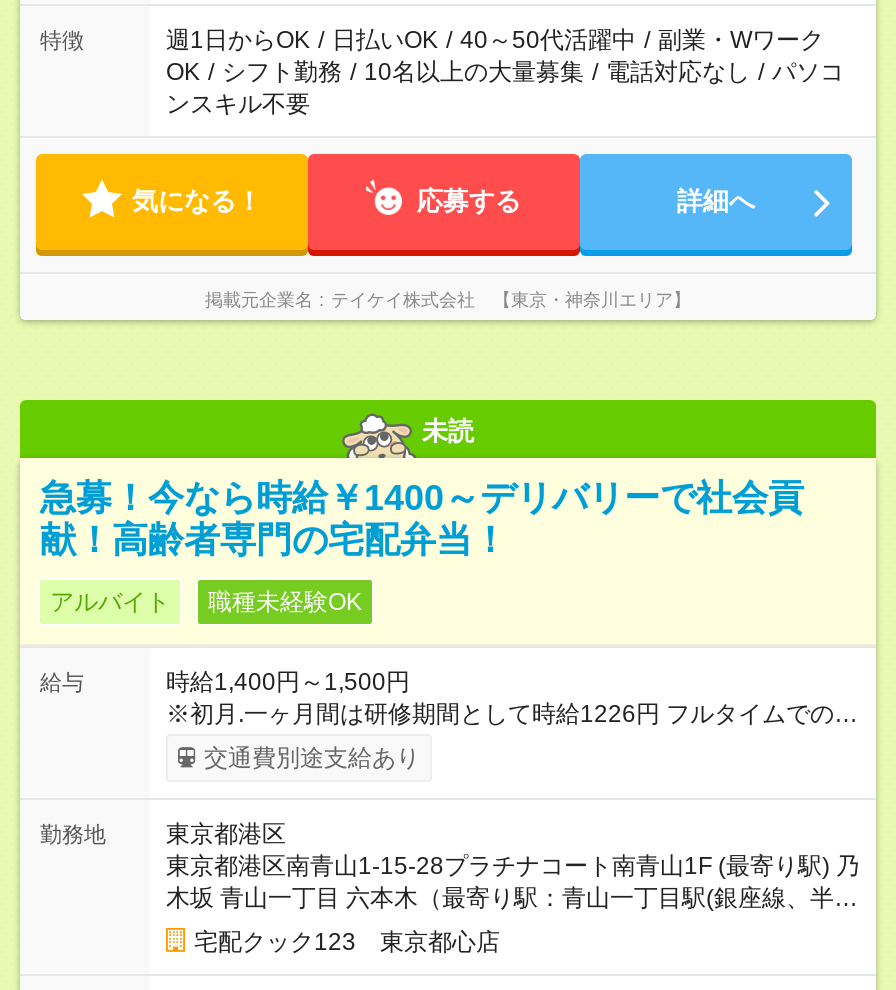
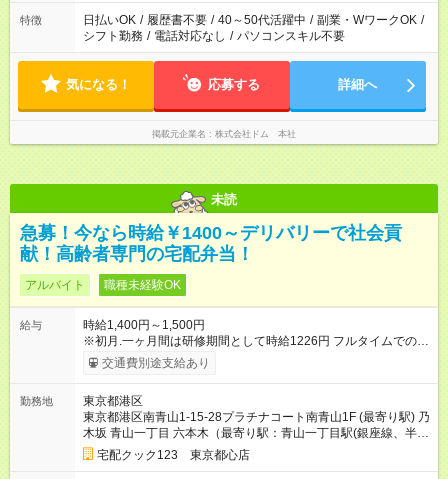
[166,26,844,118] 週1日からOK / 日払いOK / 40～50代活躍中 / 副業・Wワーク | OK / シフト勤務 / 10名以上の大量募集 / 電話対応なし / パソコ | ンスキル不要 -> [83,13,424,43] 日払いOK / 履歴書不要 / 40～50代活躍中 / 副業・WワークOK / | シフト勤務 / 電話対応なし / パソコンスキル不要
[331,290,691,310] テイケイ株式会社 【東京・神奈川エリア】 -> [215,129,296,139] 株式会社ドム 本社

